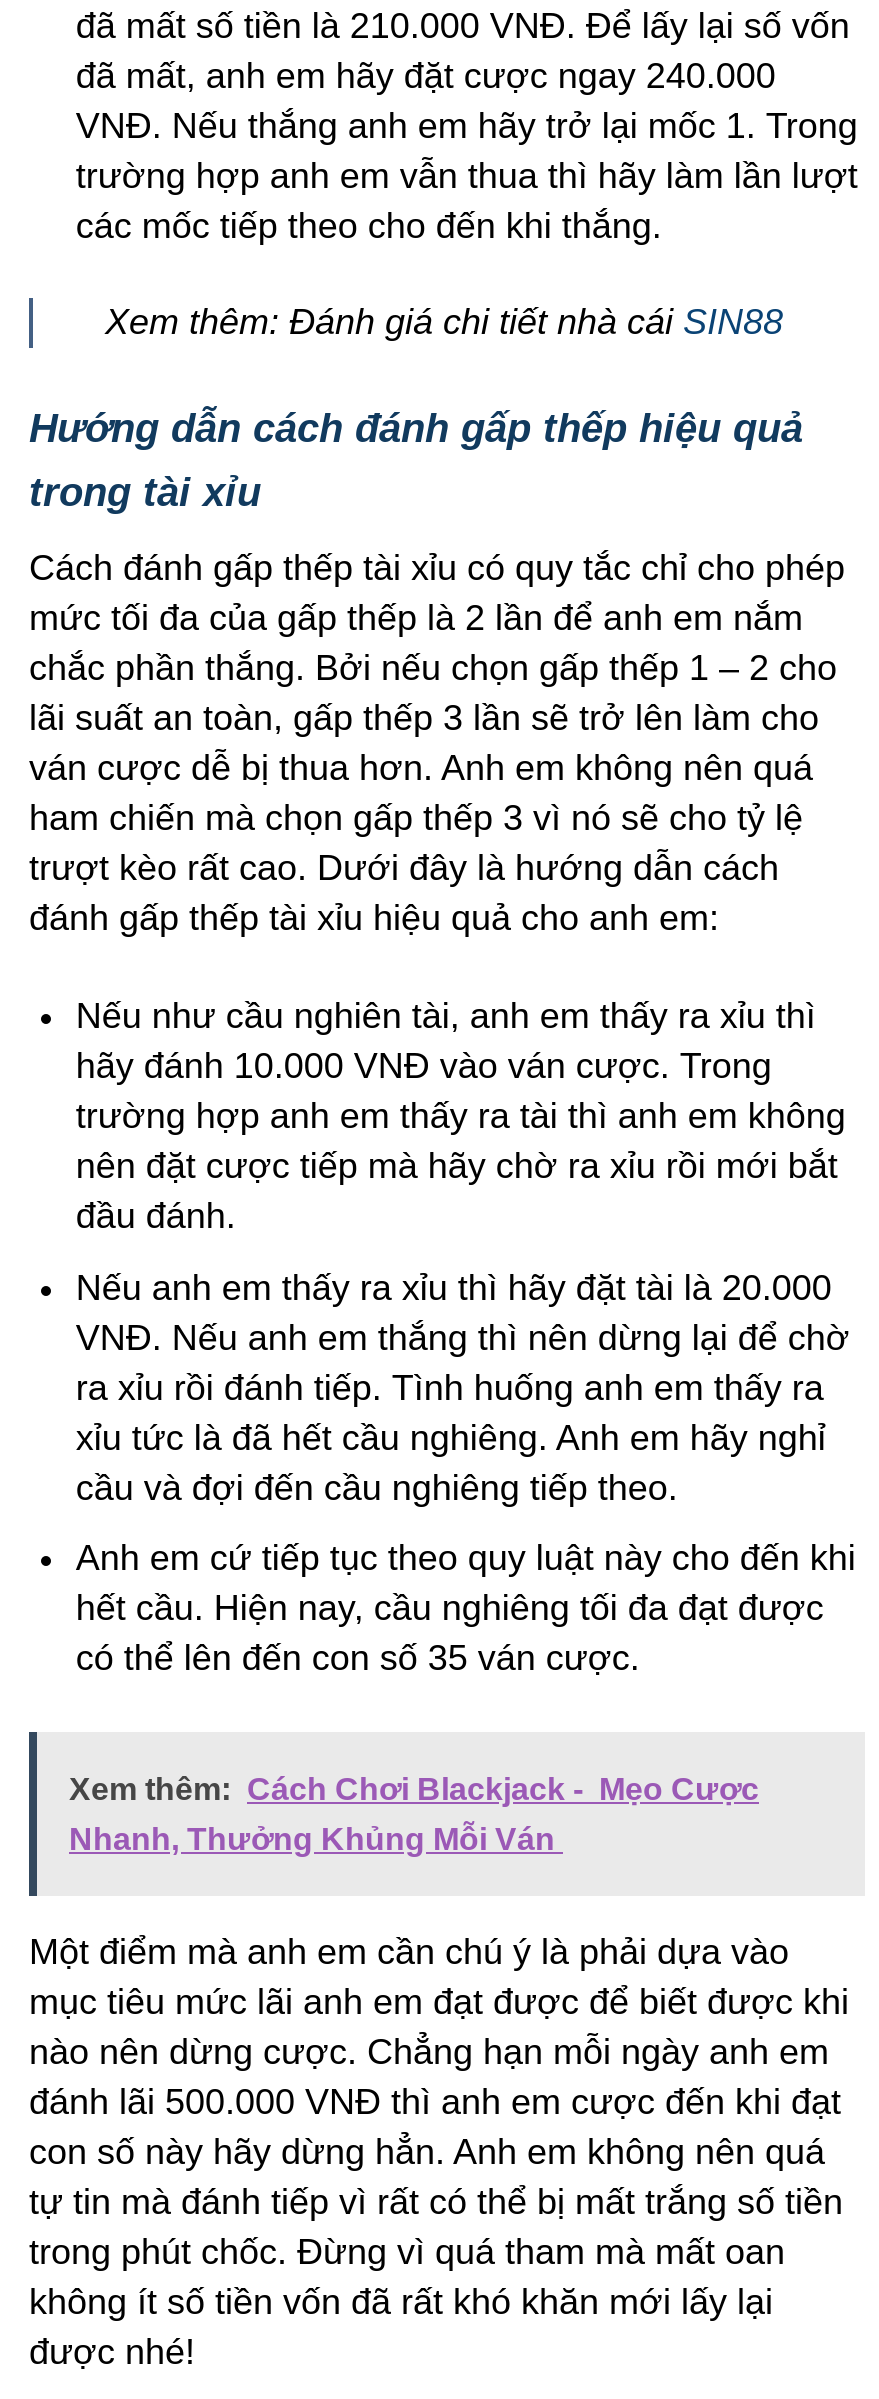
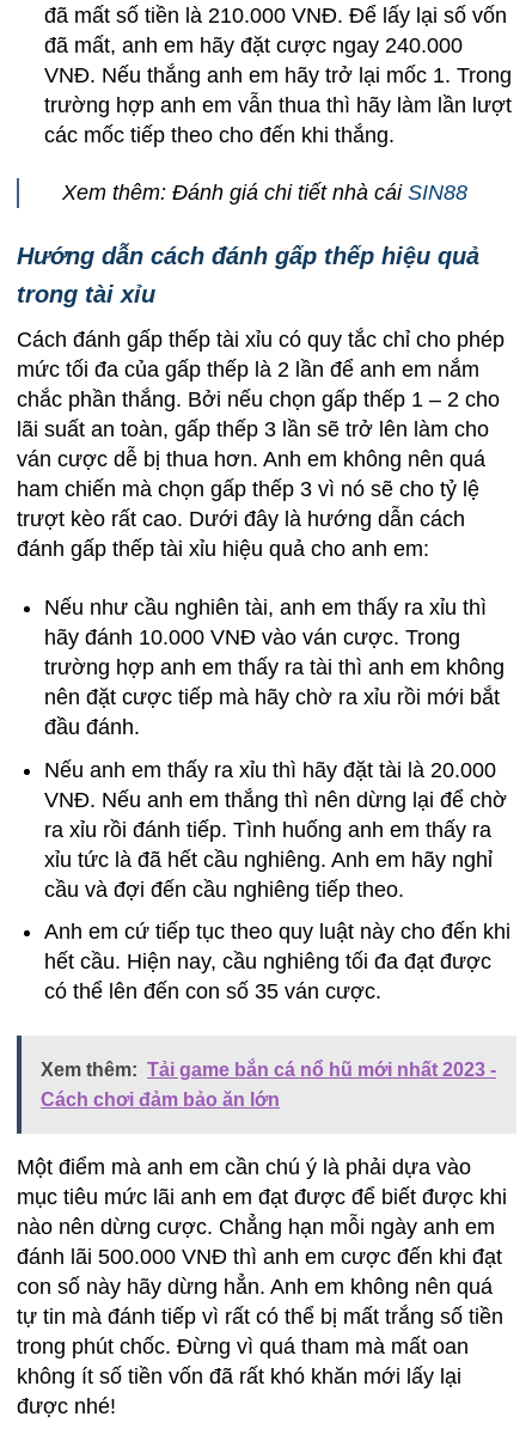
[69,1772,759,1806] Xem thêm: Cách Chơi Blackjack - Mẹo Cược -> [41,1059,496,1080] Xem thêm: Tải game bắn cá nổ hũ mới nhất 2023 -
[69,1822,563,1856] Nhanh, Thưởng Khủng Mỗi Ván -> [41,1089,280,1109] Cách chơi đảm bảo ăn lớn

